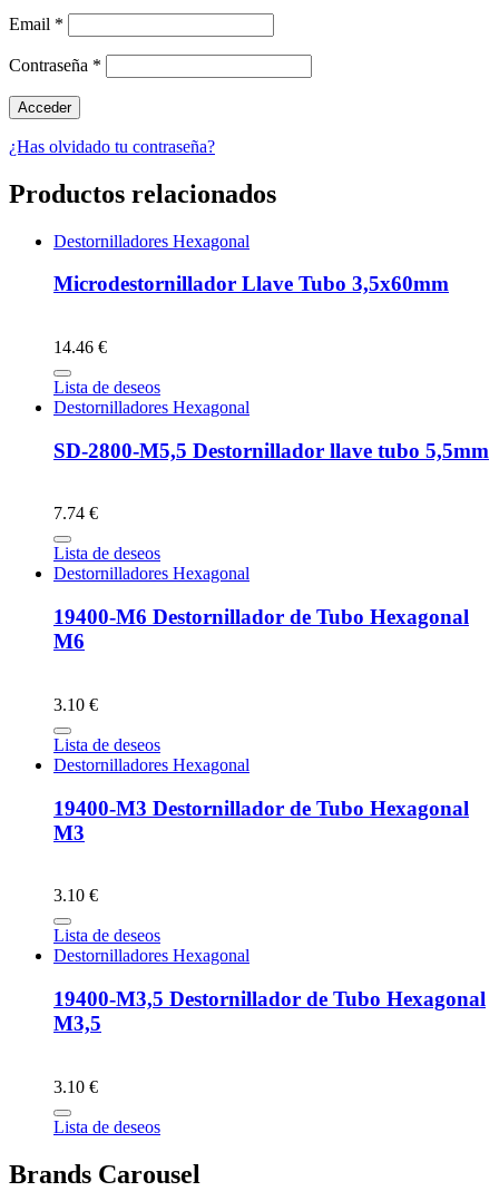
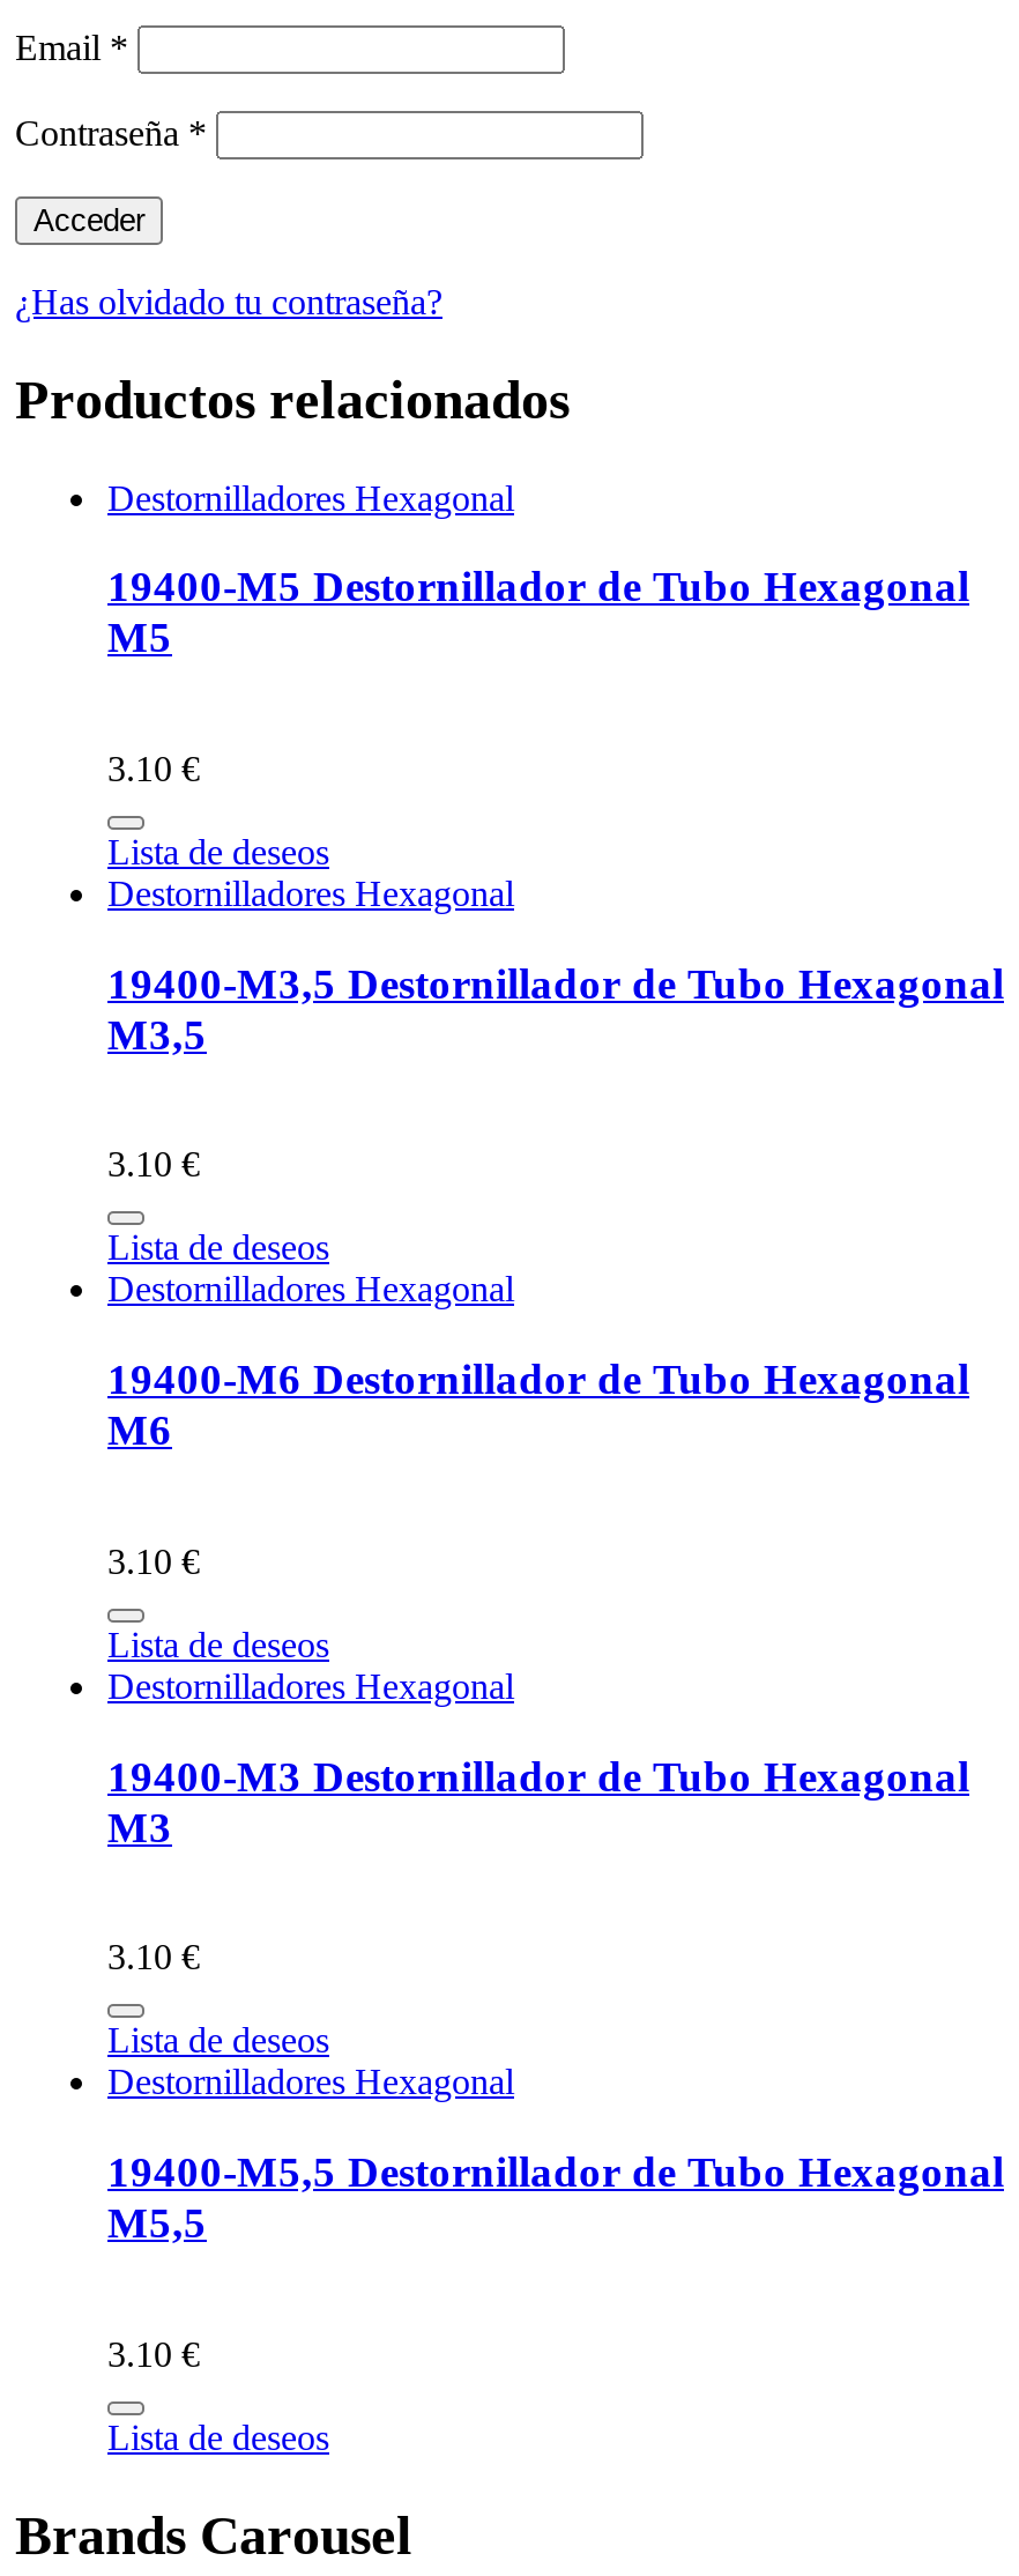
[53,272,449,295] Microdestornillador Llave Tubo 3,5x60mm -> [107,562,969,662] 19400-M5 Destornillador de Tubo Hexagonal | M5
[53,338,107,357] 14.46 € -> [107,749,200,788] 3.10 €
[53,439,489,462] SD-2800-M5,5 Destornillador llave tubo 5,5mm -> none
[53,504,98,523] 7.74 € -> [107,1145,200,1184] 3.10 €
none -> [107,2147,1004,2247] 19400-M5,5 Destornillador de Tubo Hexagonal | M5,5
moved [53,987,486,1035] -> [107,959,1004,1058]: 19400-M3,5 Destornillador de Tubo Hexagonal | M3,5

